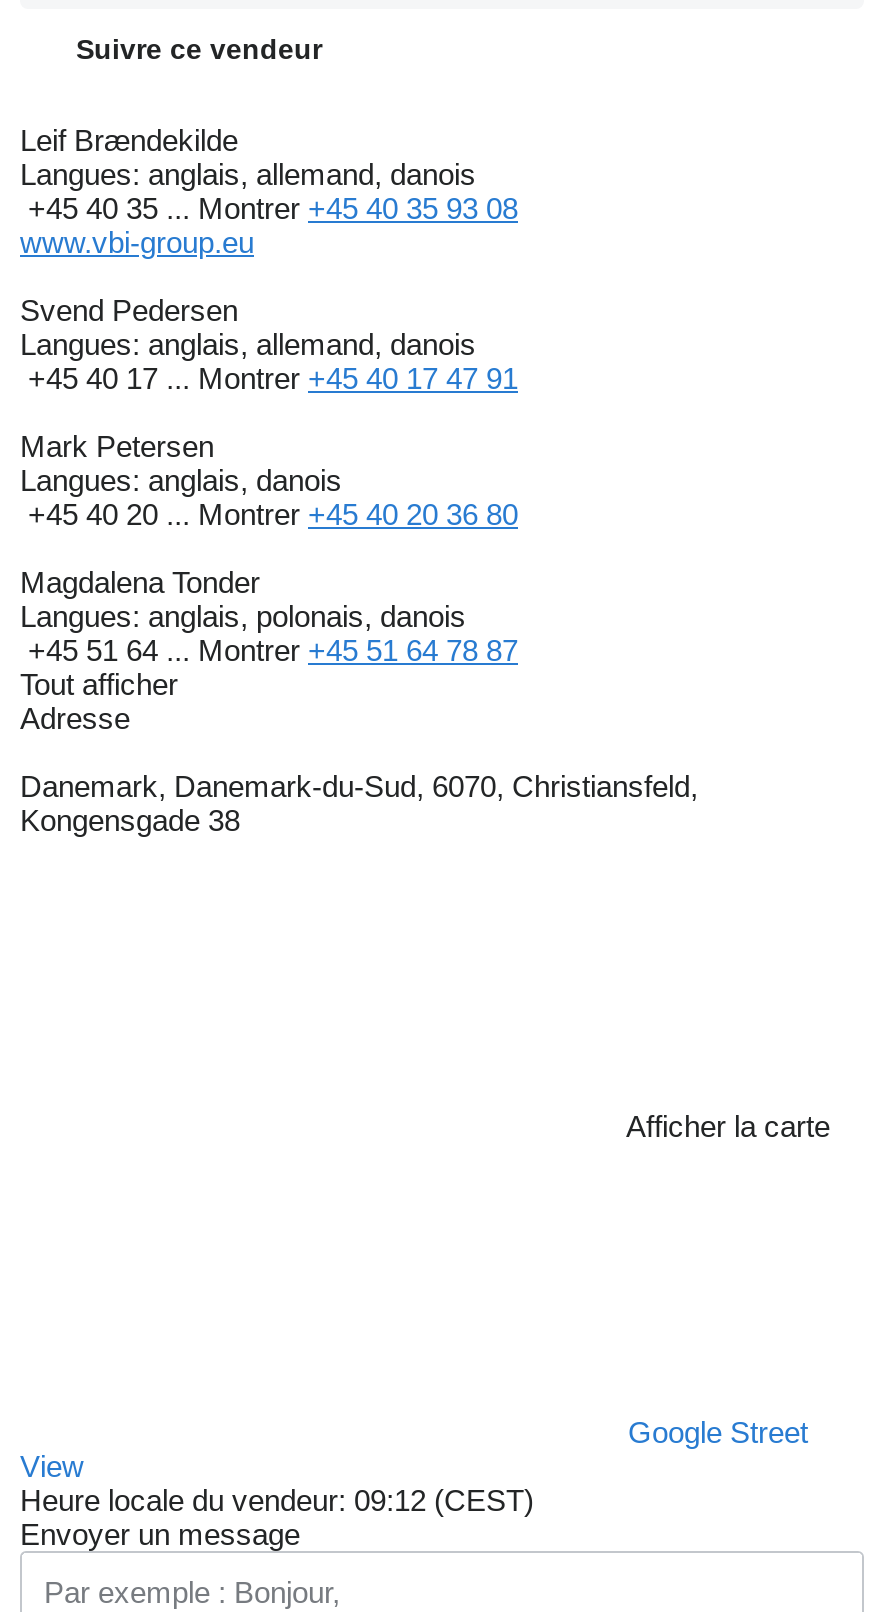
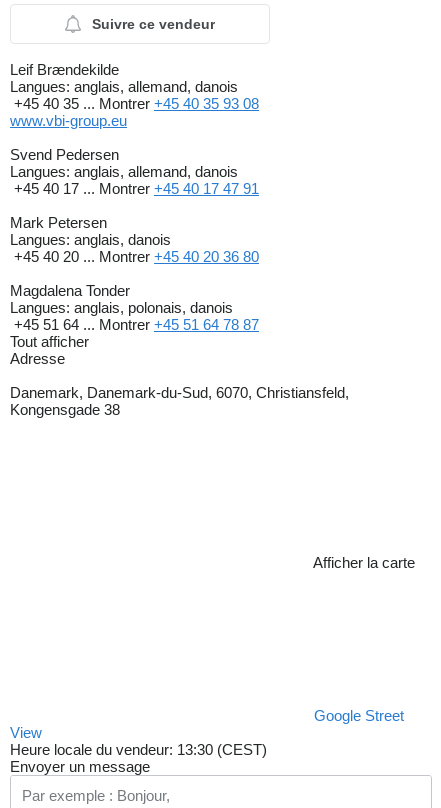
[20,1482,534,1516] Heure locale du vendeur: 09:12 (CEST) -> [10,740,267,757] Heure locale du vendeur: 13:30 (CEST)

